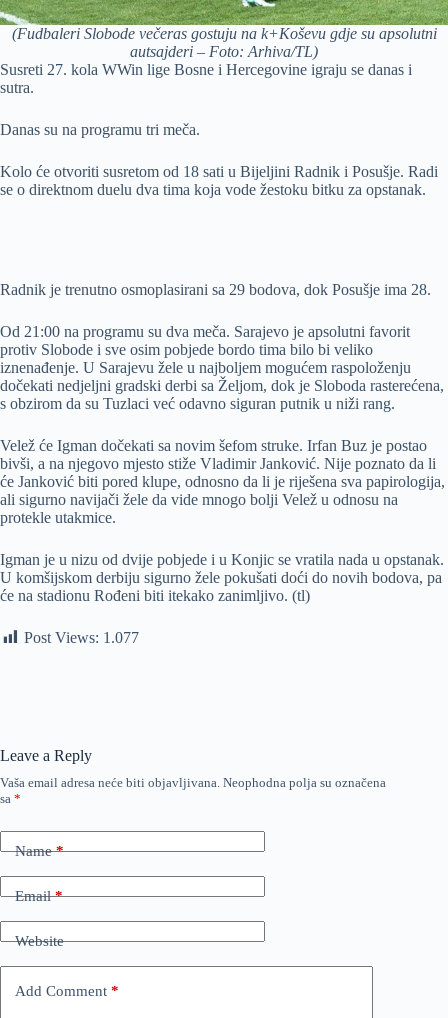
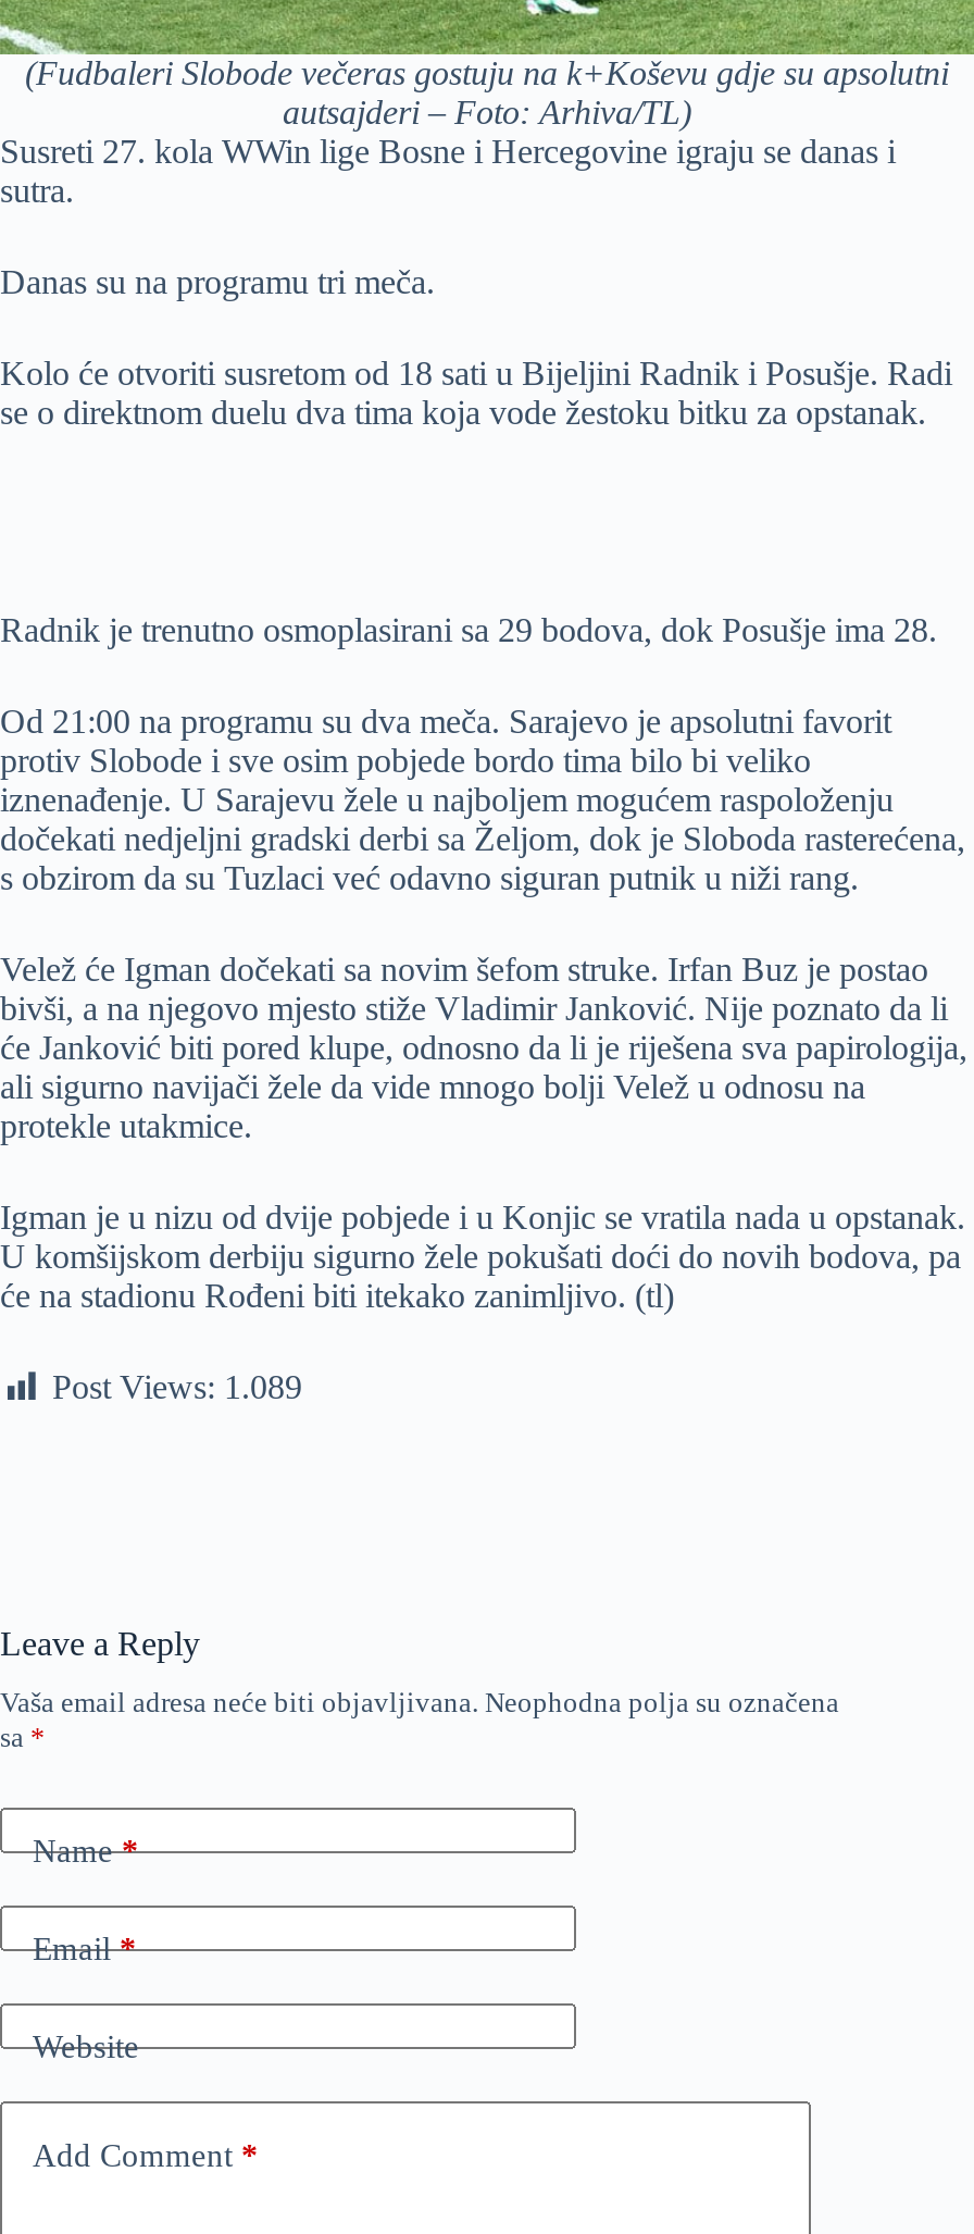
[24,629,139,646] Post Views: 1.077 -> [52,1368,302,1405] Post Views: 1.089

